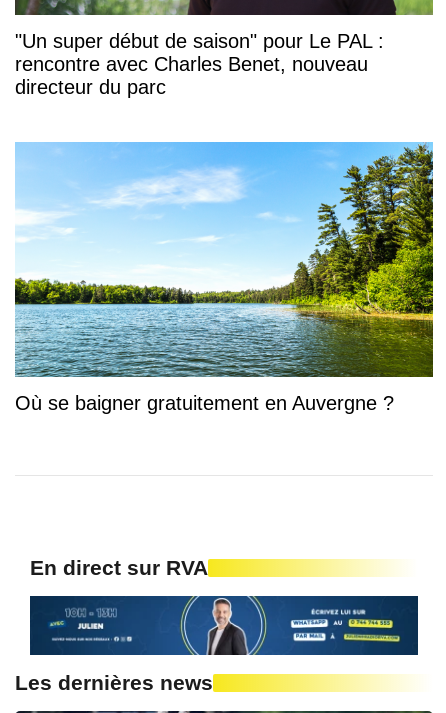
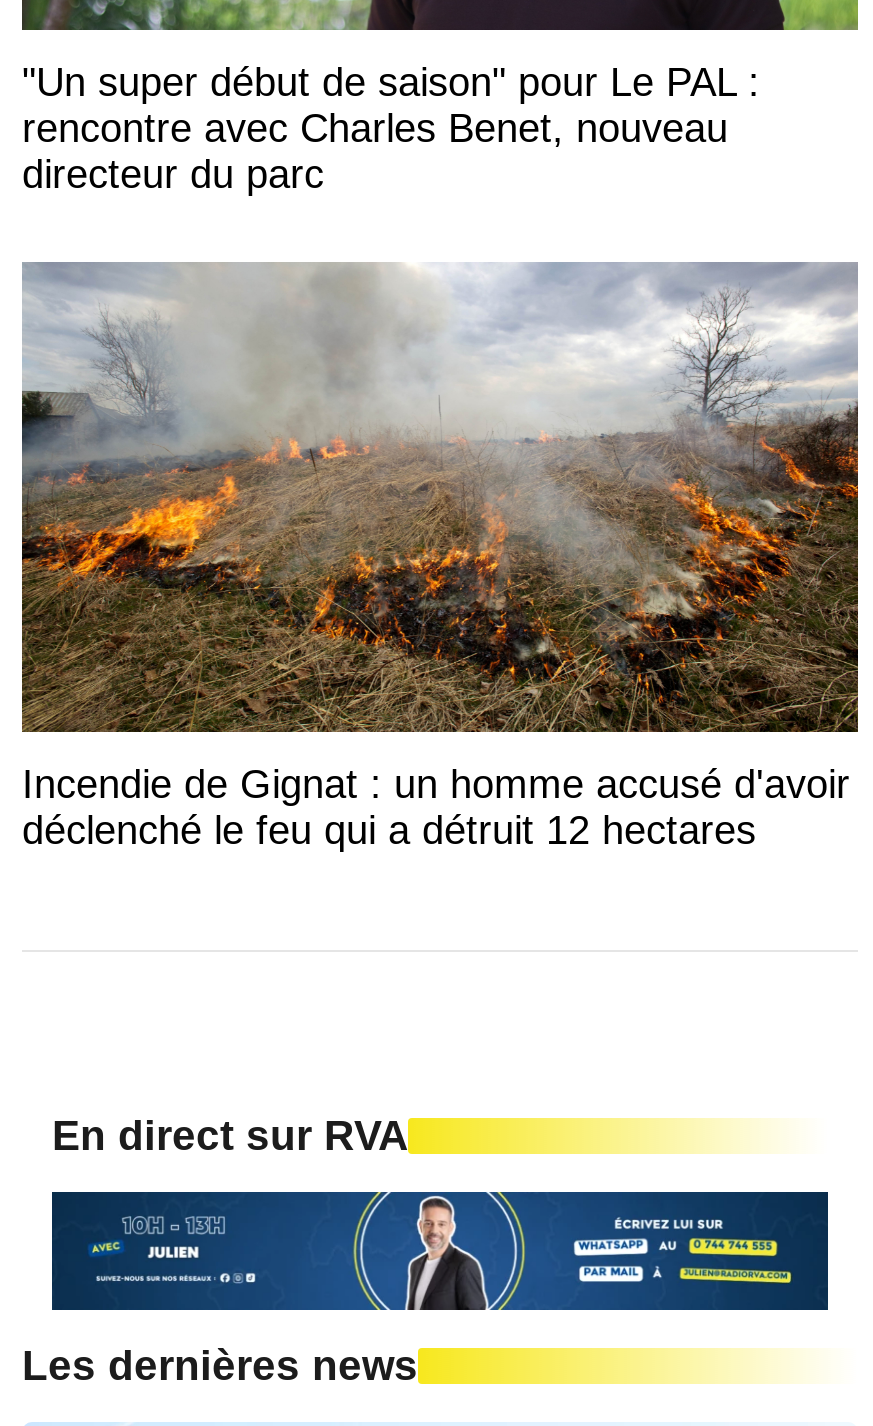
[14,131,434,414] [image] | Où se baigner gratuitement en Auvergne ? -> [20,260,860,852] [image] | Incendie de Gignat : un homme accusé d'avoir | déclenché le feu qui a détruit 12 hectares

